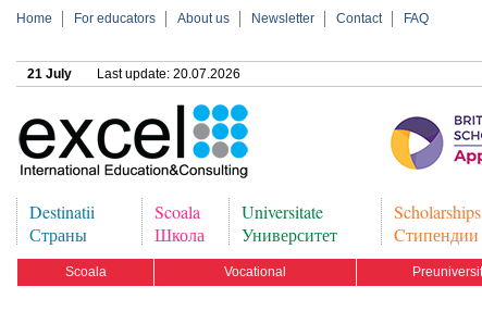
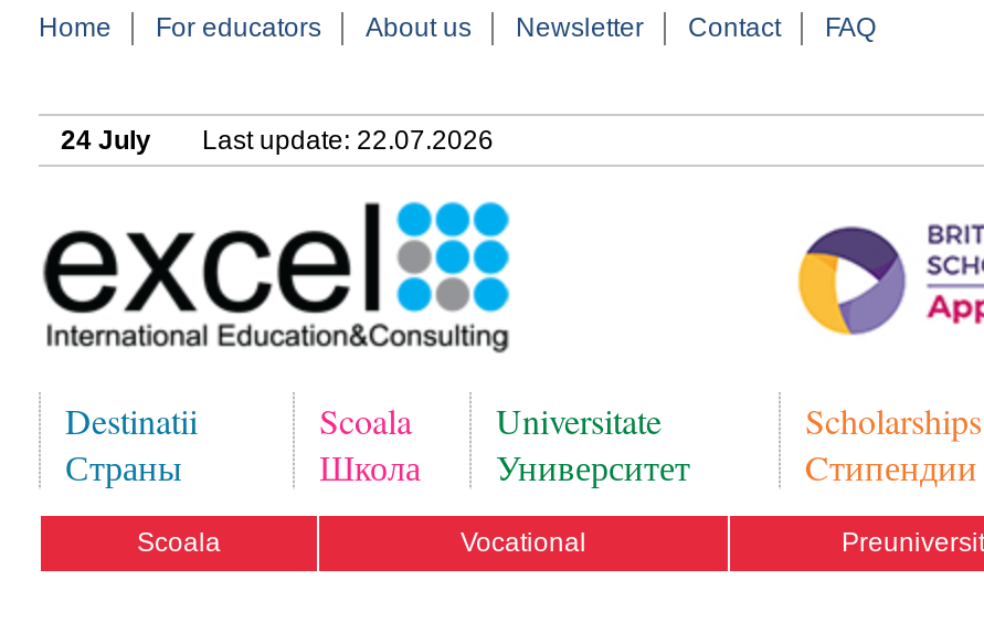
[27,66,72,82] 21 July -> [61,125,151,156] 24 July
[97,66,240,82] Last update: 20.07.2026 -> [202,125,494,156] Last update: 22.07.2026

